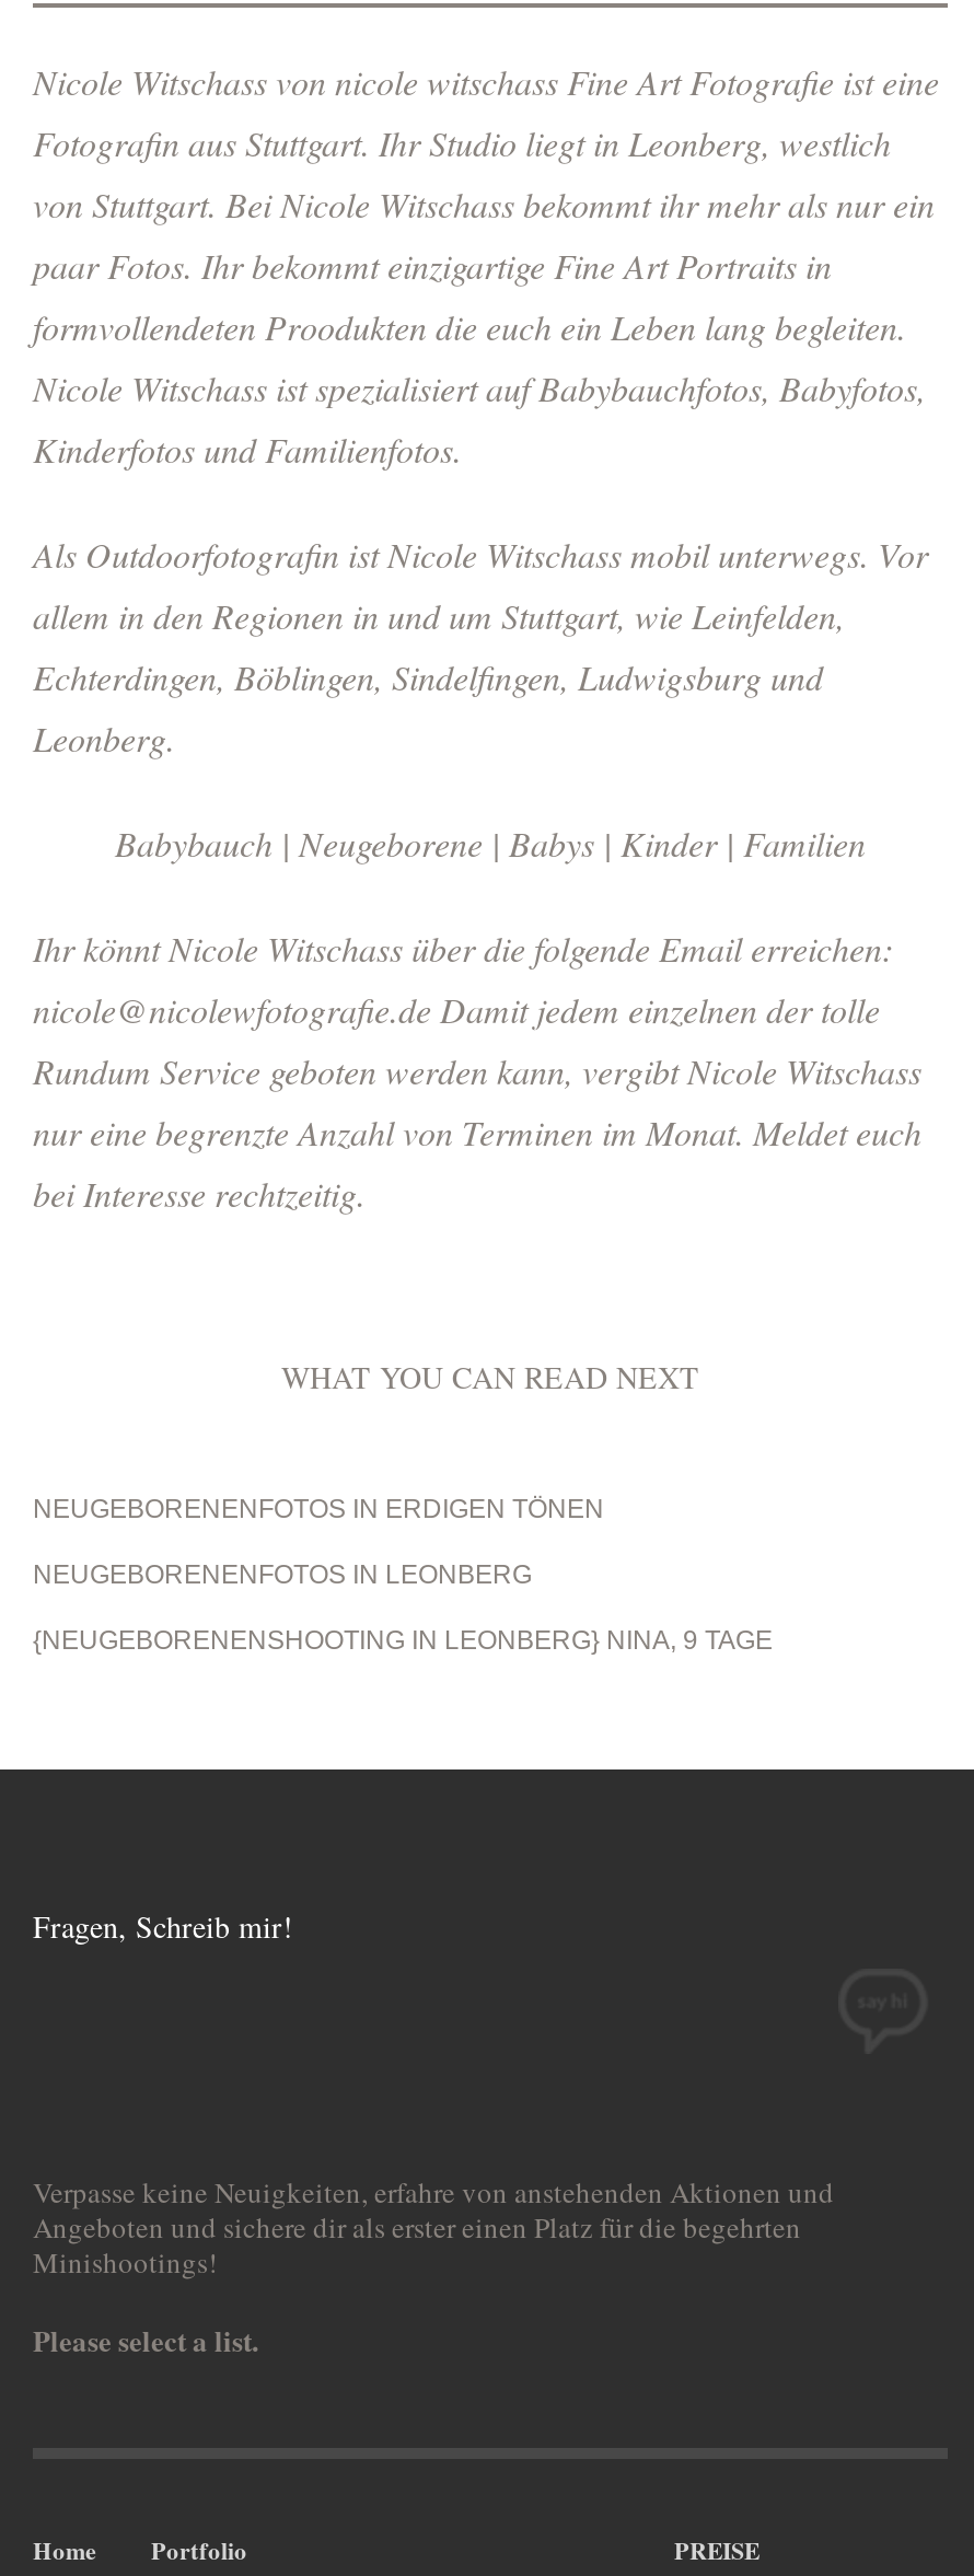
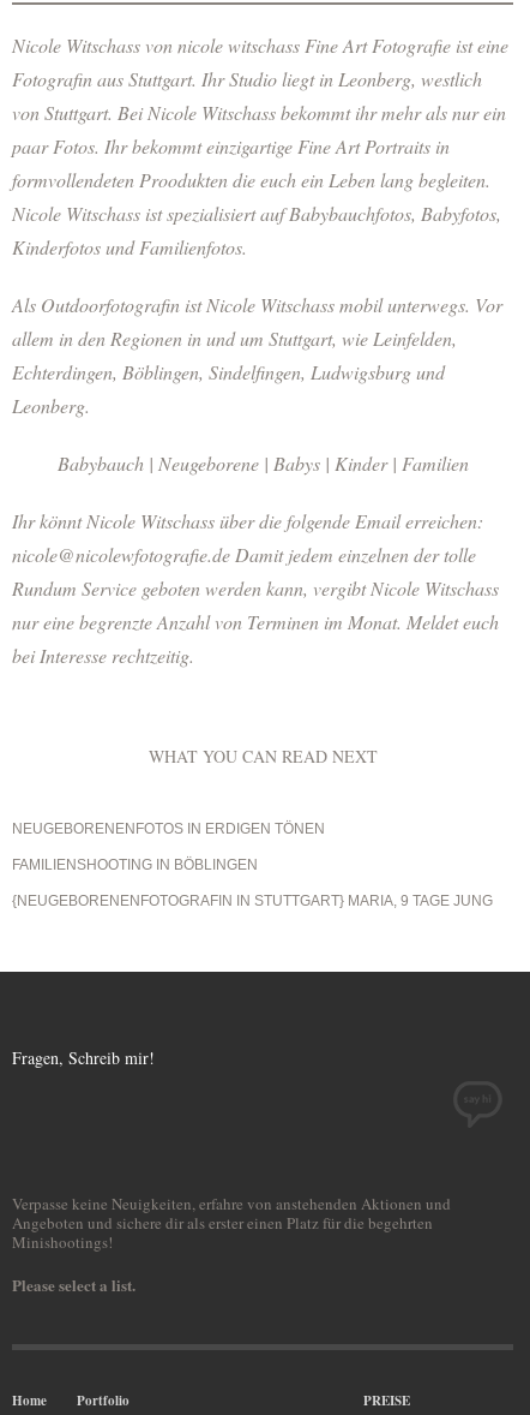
[33,1559,532,1590] NEUGEBORENENFOTOS IN LEONBERG -> [12,857,258,874] FAMILIENSHOOTING IN BÖBLINGEN
[33,1625,773,1655] {NEUGEBORENENSHOOTING IN LEONBERG} NINA, 9 TAGE -> [12,893,493,910] {NEUGEBORENENFOTOGRAFIN IN STUTTGART} MARIA, 9 TAGE JUNG

